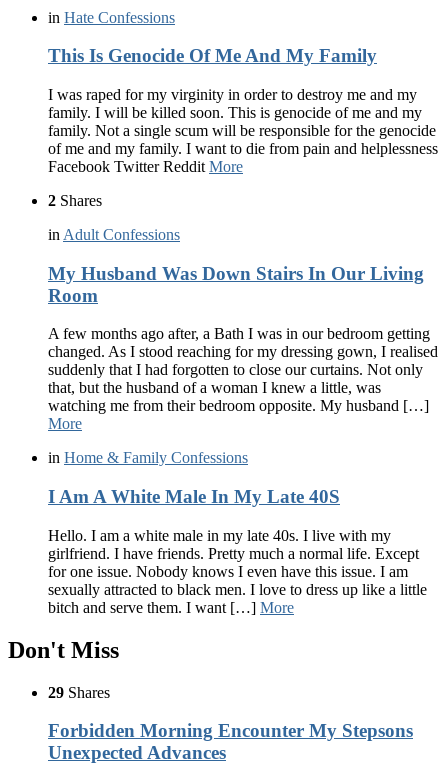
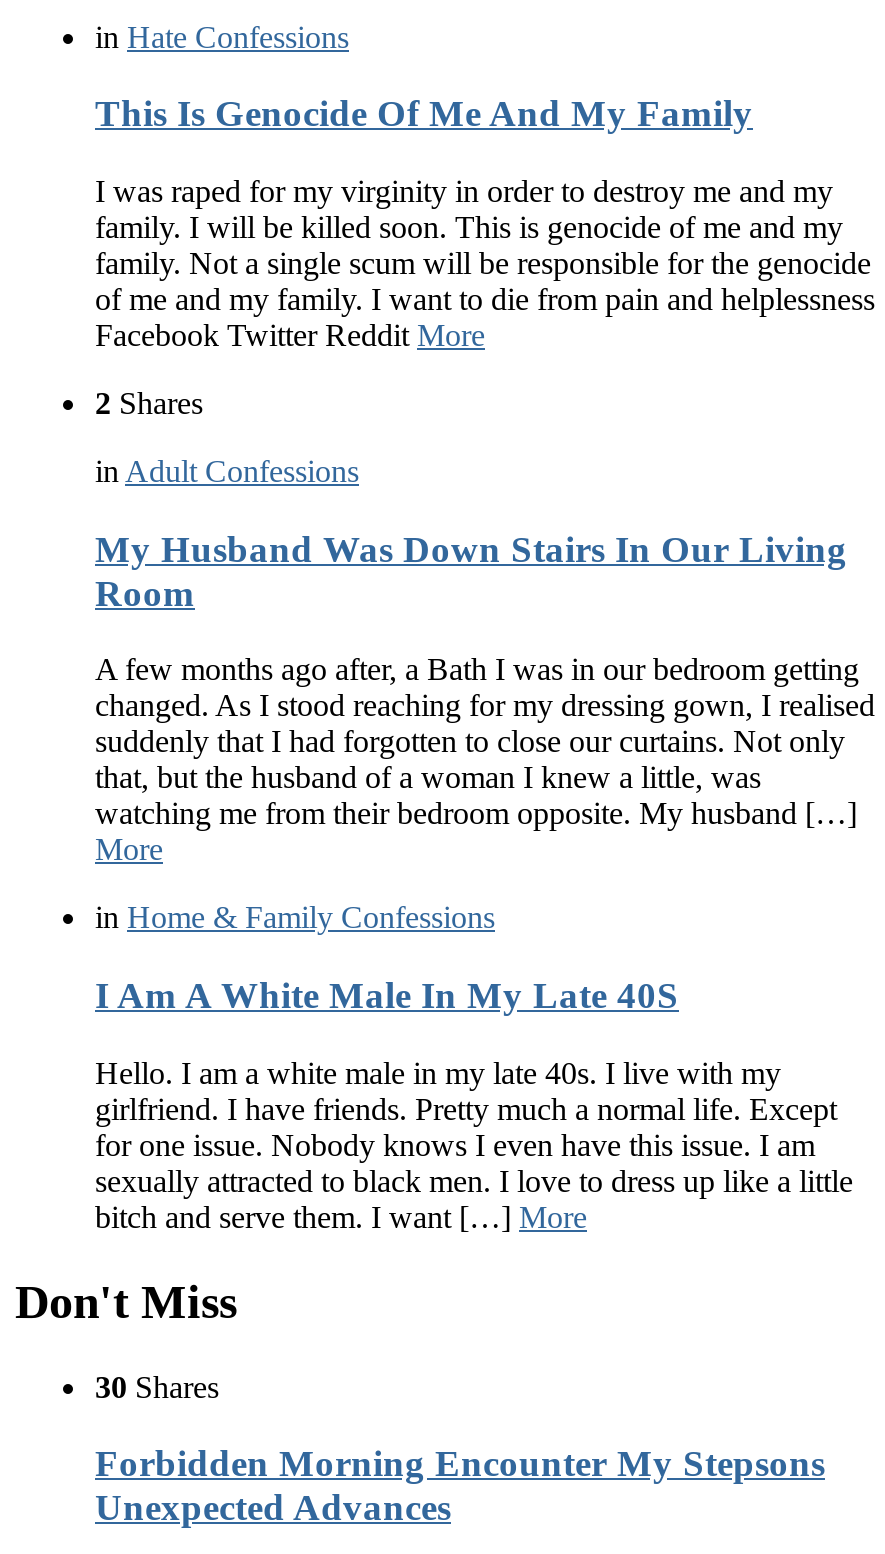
[48,684,110,701] 29 Shares -> [95,1369,219,1403] 30 Shares

